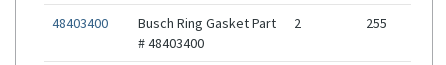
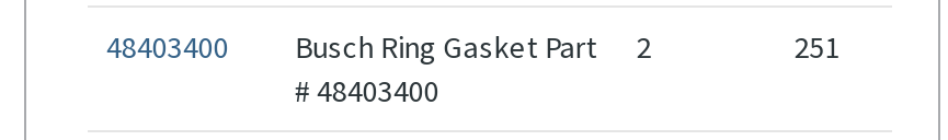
[366,14,387,32] 255 -> [794,27,840,67] 251

